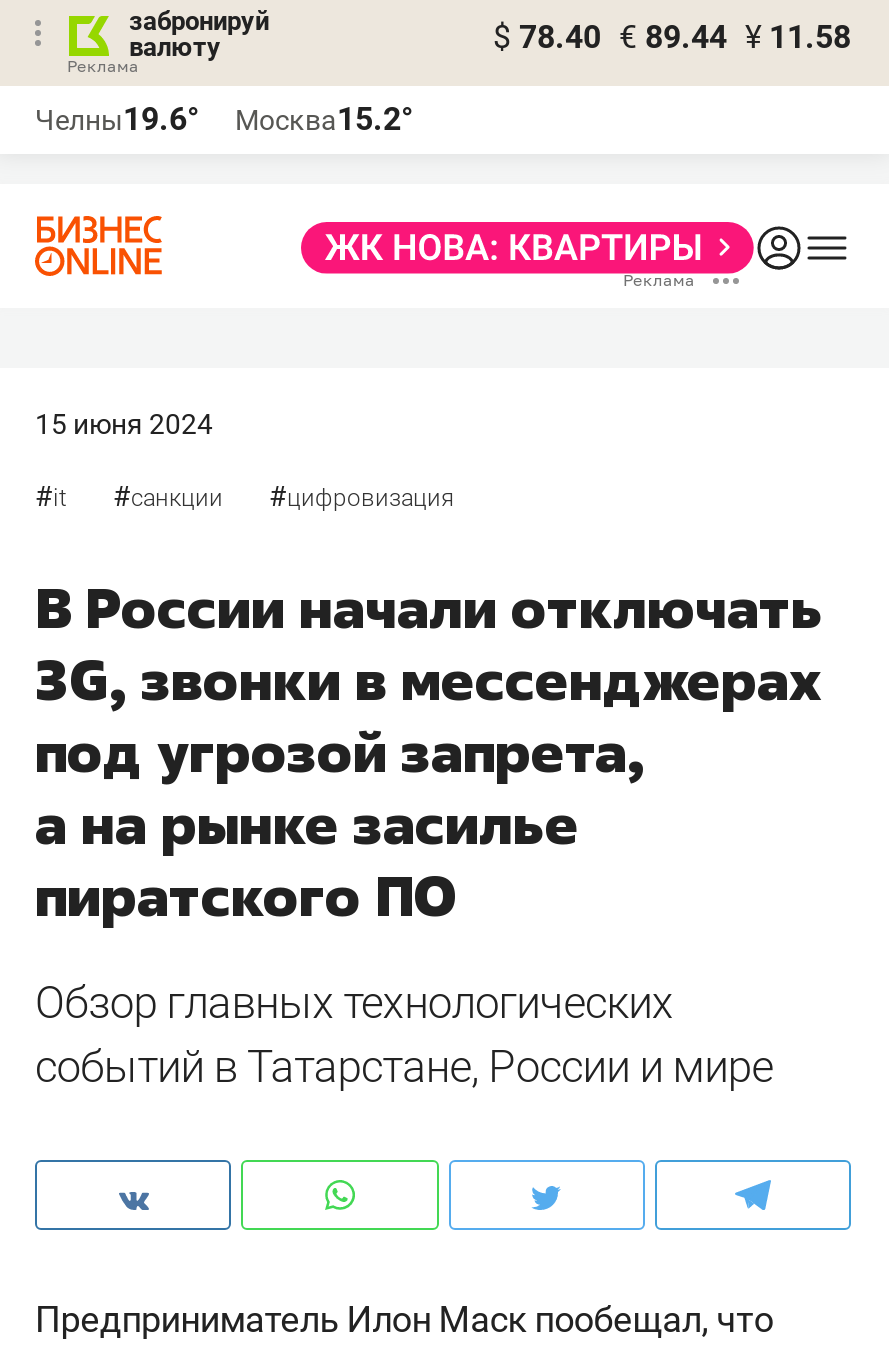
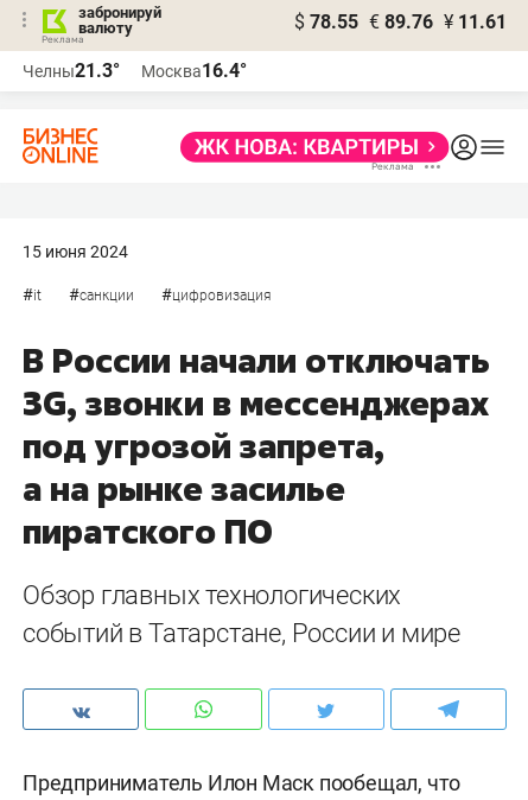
[493,18,851,56] $ 78.40 € 89.44 ¥ 11.58 -> [294,11,507,33] $ 78.55 € 89.76 ¥ 11.61
[35,100,199,138] Челны19.6° -> [23,59,120,82] Челны21.3°
[235,100,413,138] Москва15.2° -> [141,59,247,82] Москва16.4°

